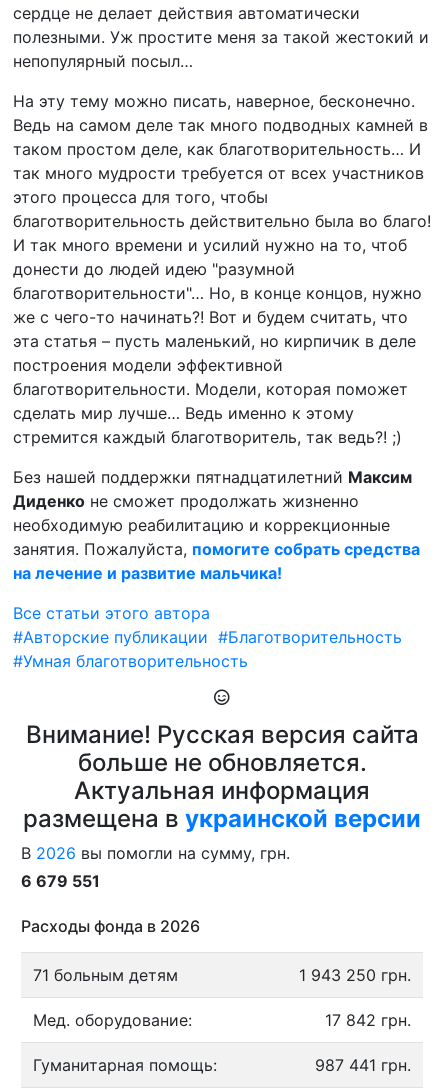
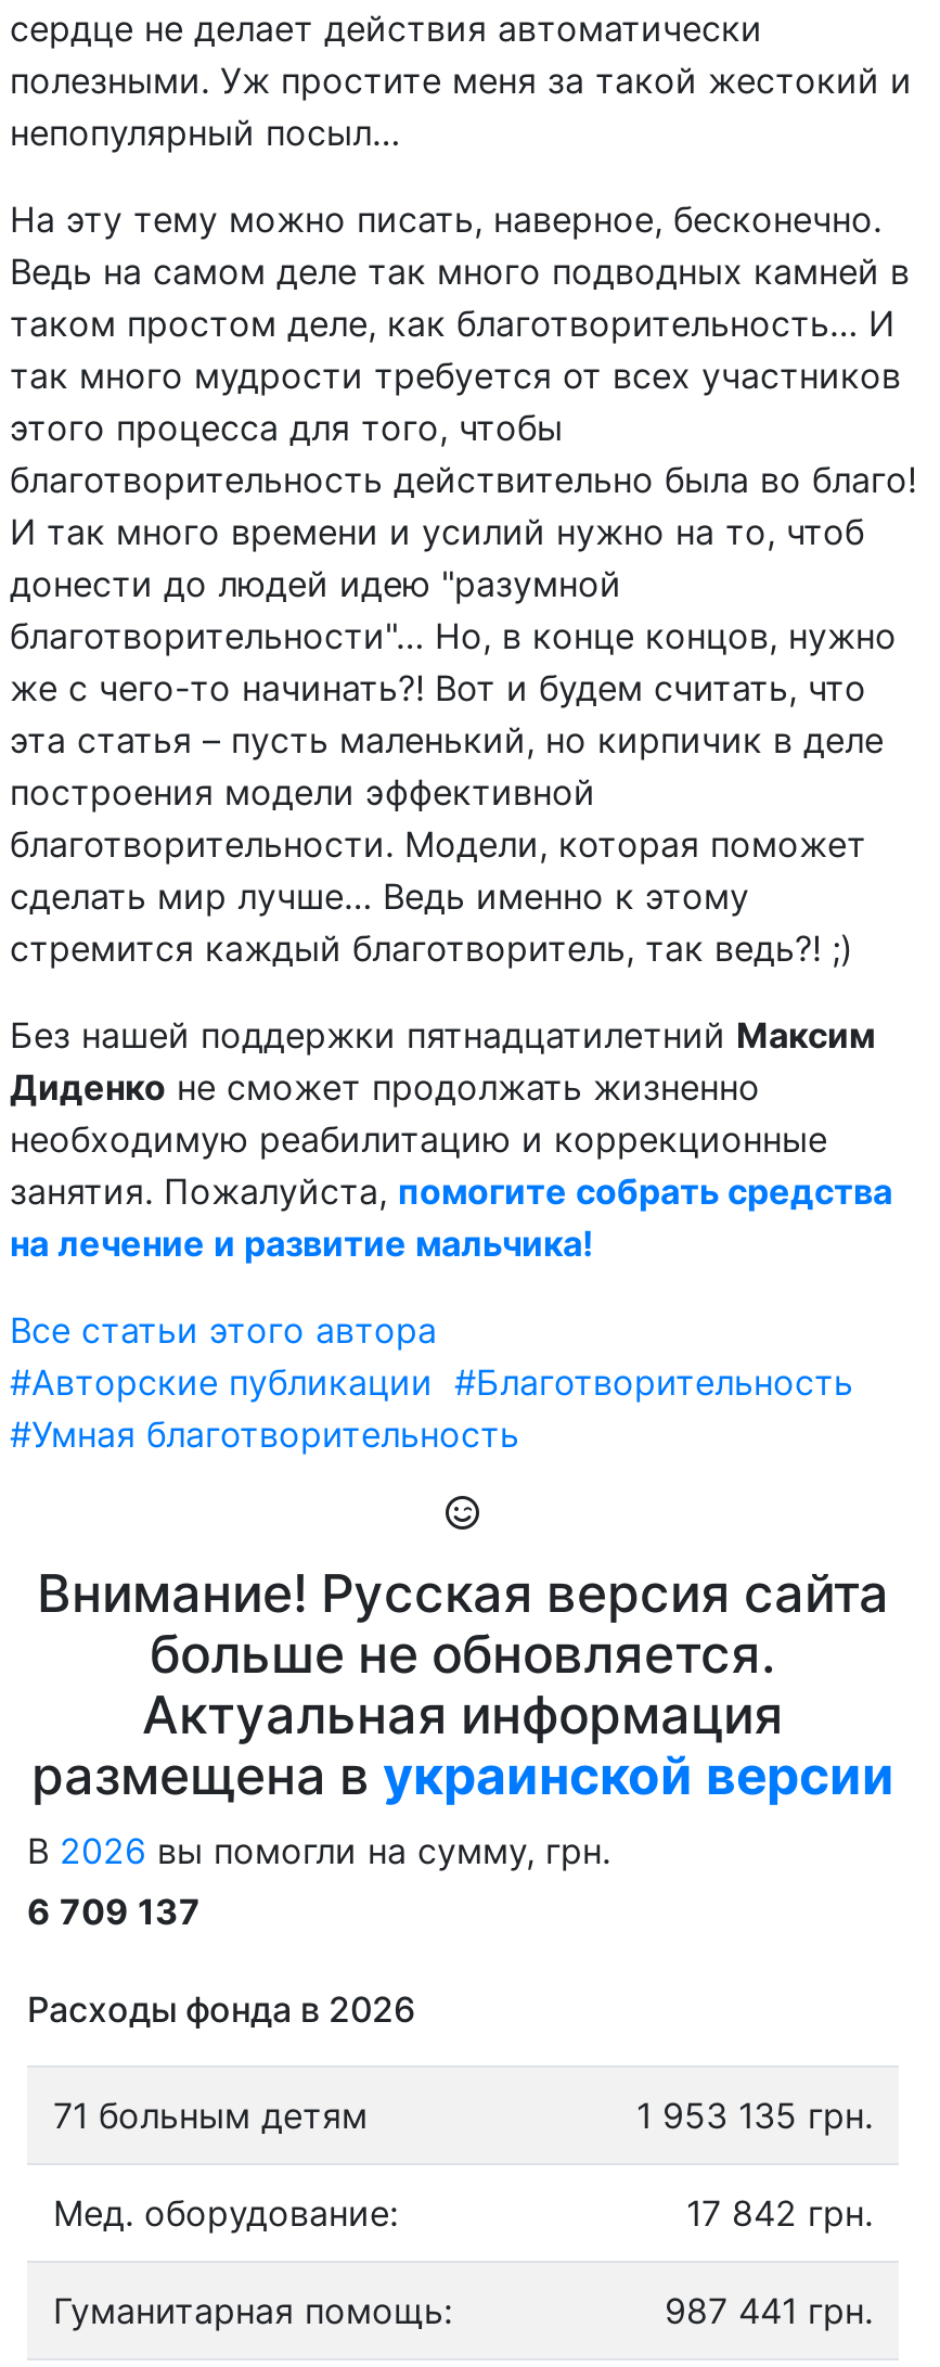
[21,871,100,891] 6 679 551 -> [27,1890,201,1933] 6 709 137
[299,965,411,985] 1 943 250 грн. -> [636,2094,873,2137] 1 953 135 грн.

